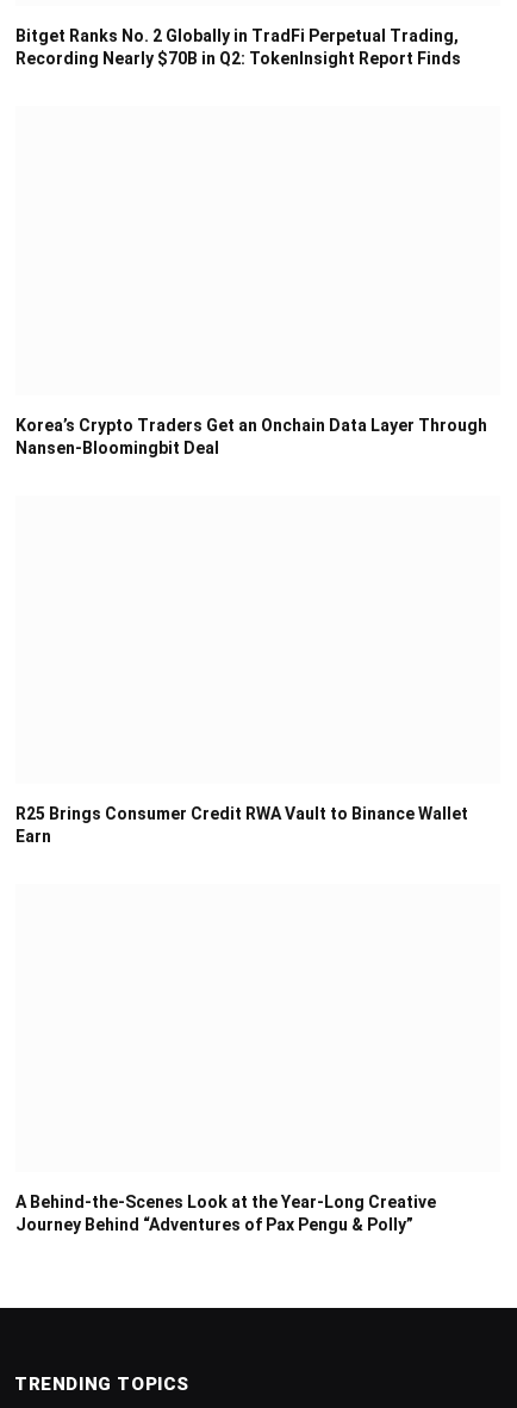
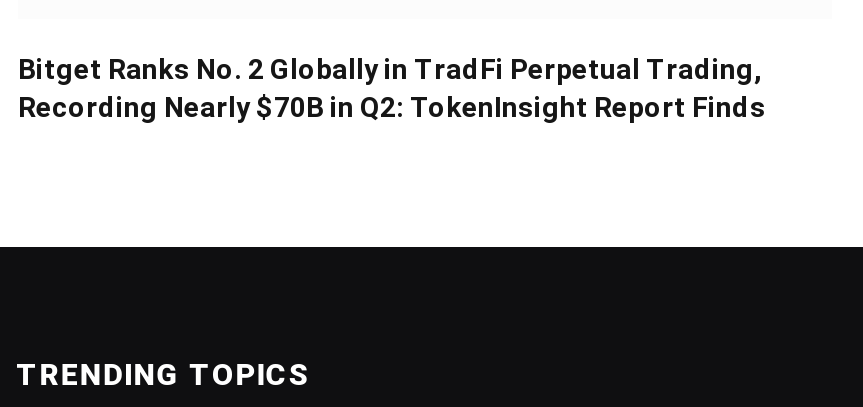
[15,415,487,457] Korea’s Crypto Traders Get an Onchain Data Layer Through | Nansen-Bloomingbit Deal -> none
[15,804,468,846] R25 Brings Consumer Credit RWA Vault to Binance Wallet | Earn -> none
[15,1192,436,1234] A Behind-the-Scenes Look at the Year-Long Creative | Journey Behind “Adventures of Pax Pengu & Polly” -> none

